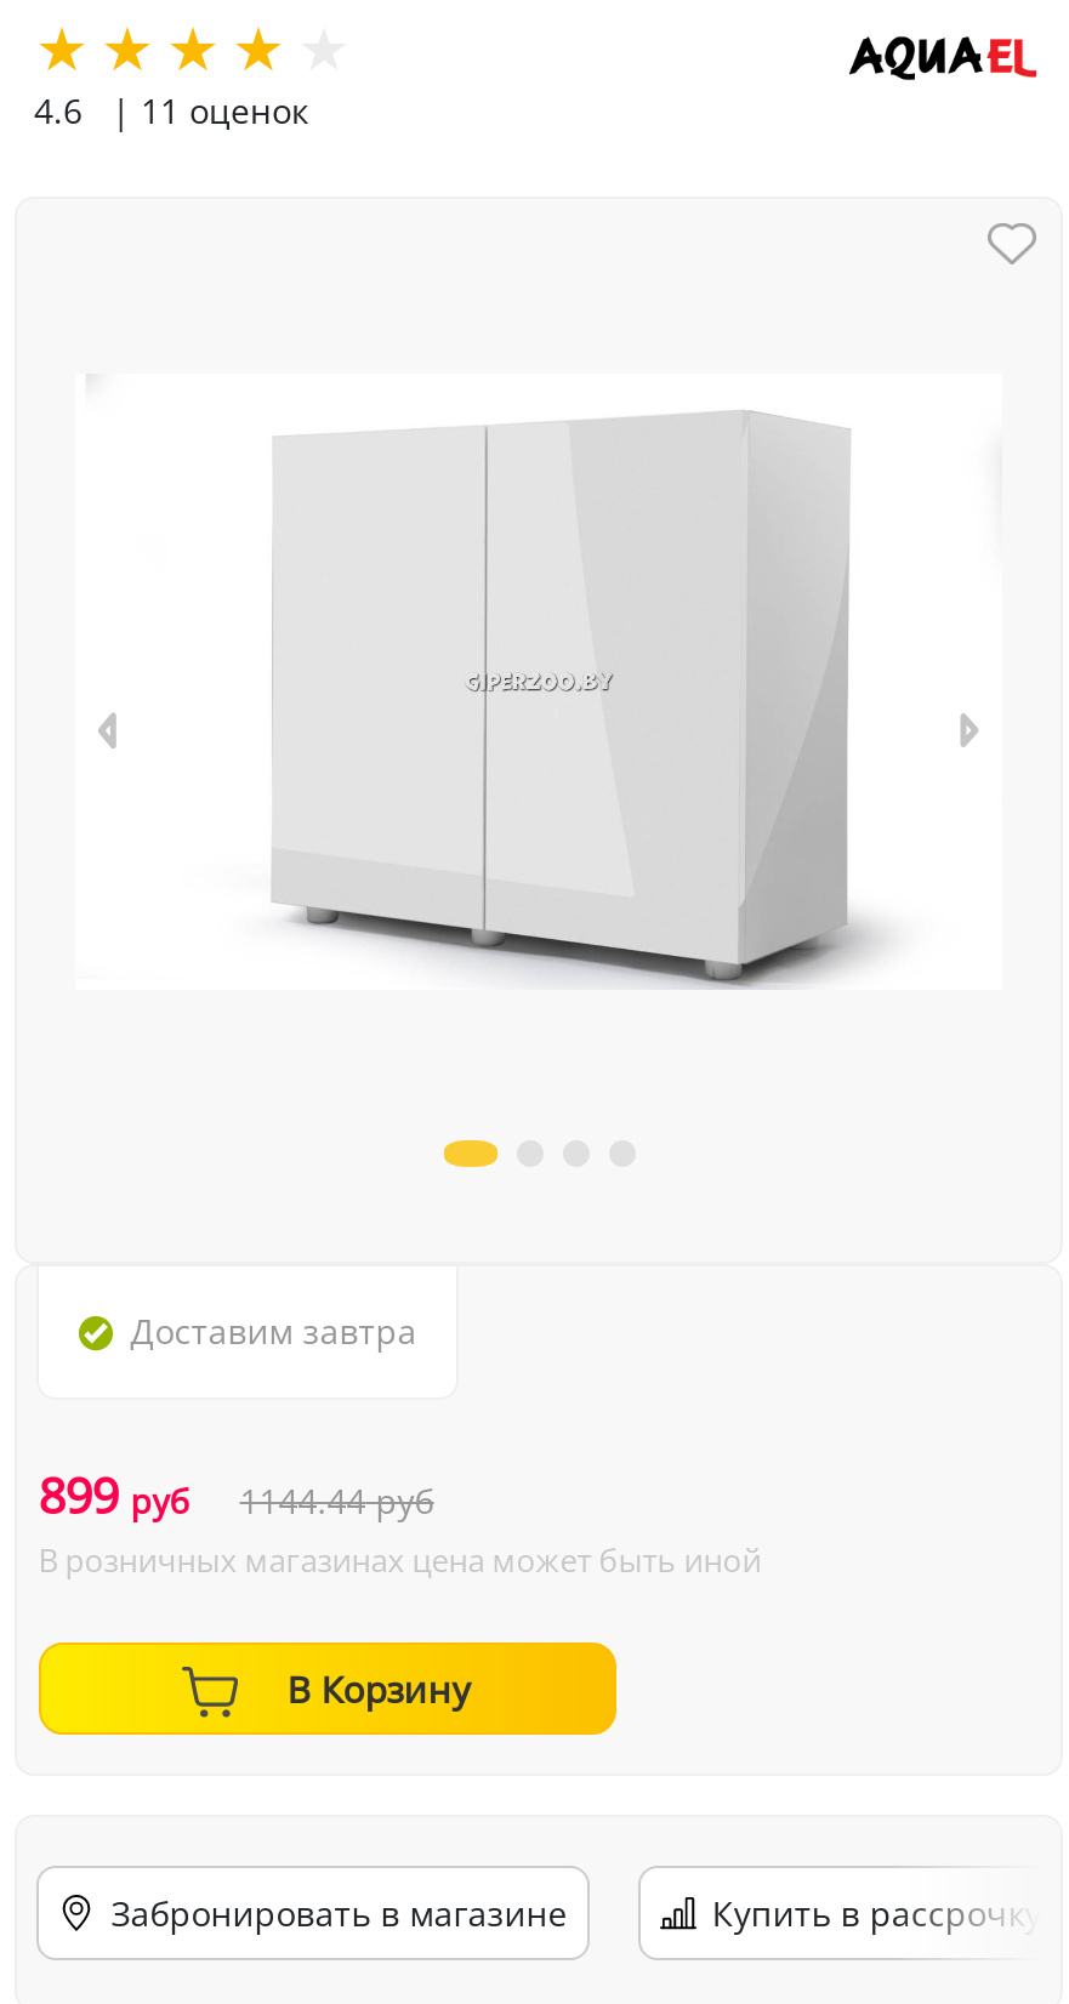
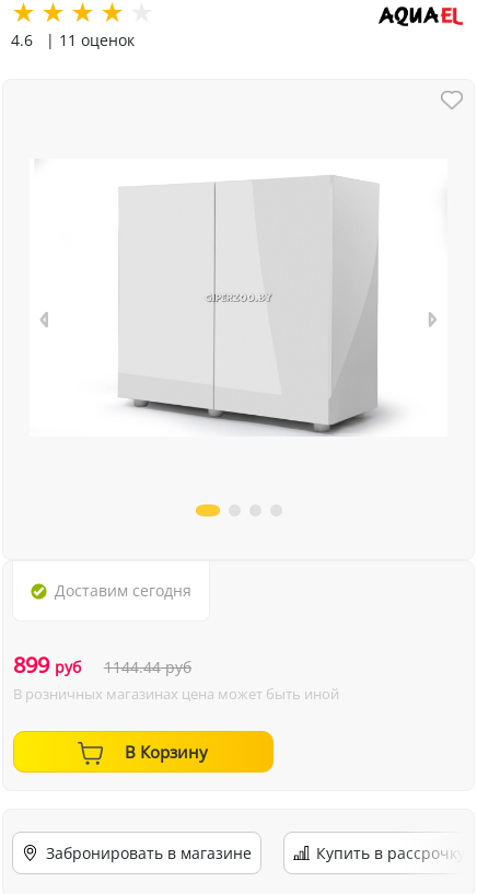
[130,1308,417,1354] Доставим завтра -> [54,580,191,601] Доставим сегодня

